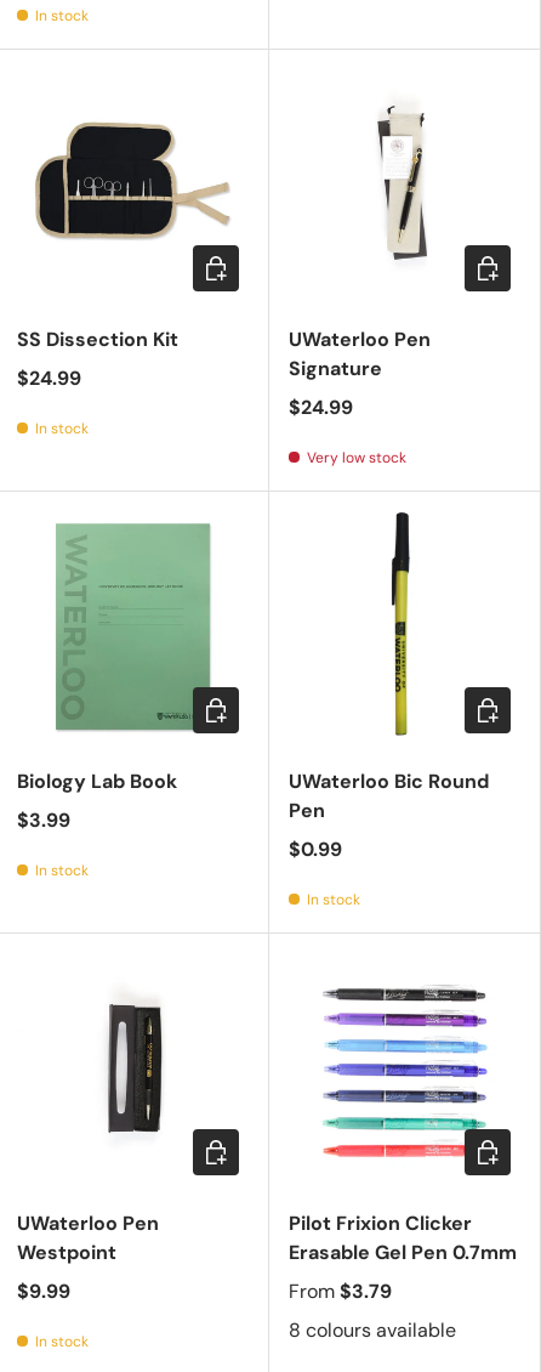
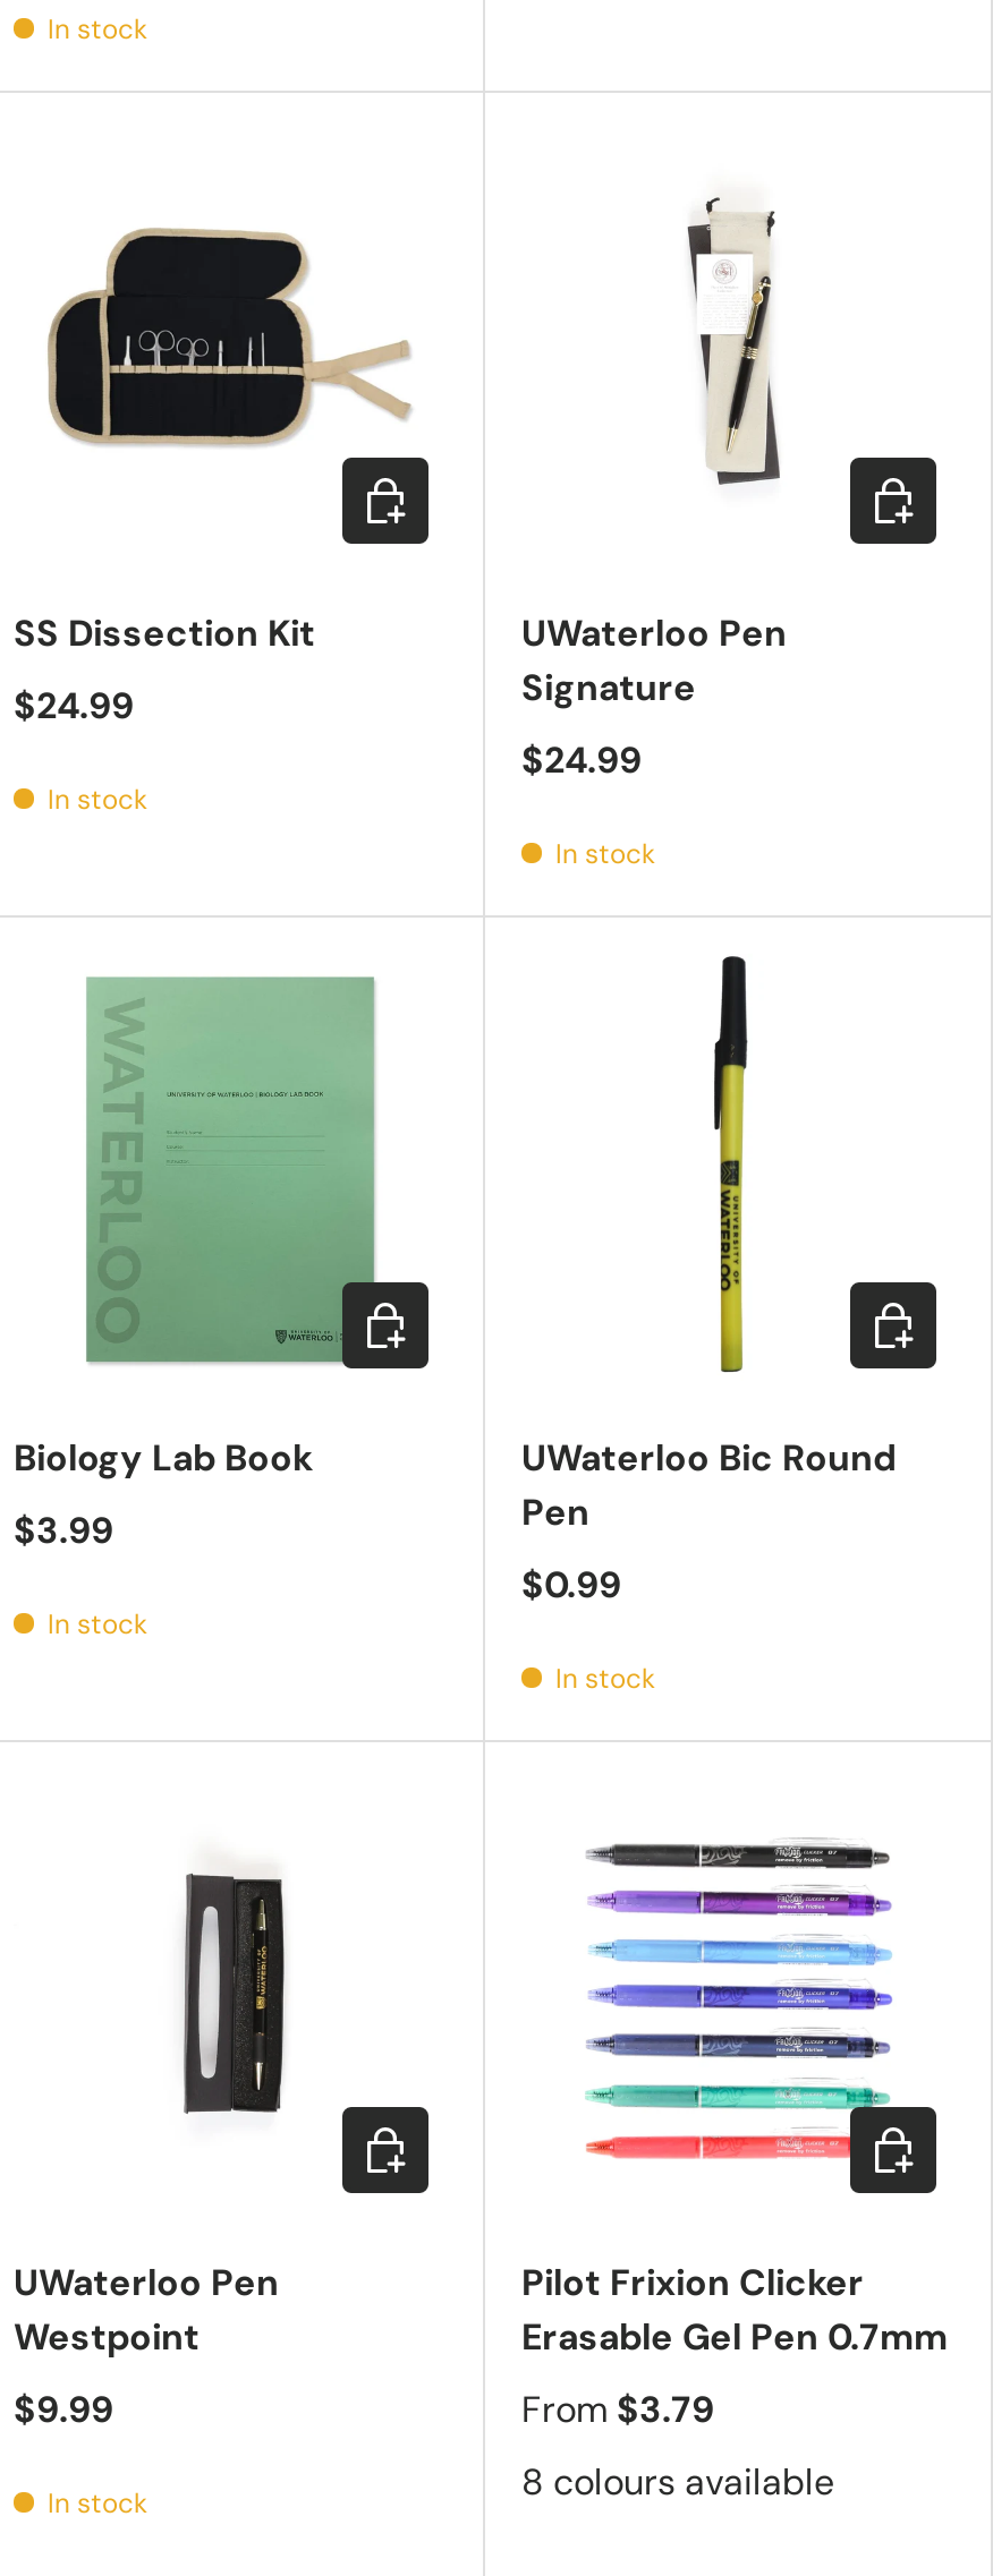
[307,448,406,467] Very low stock -> [555,835,655,872] In stock

